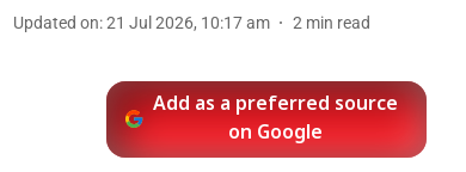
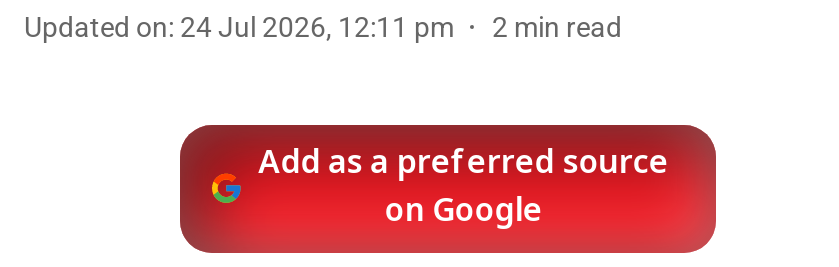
[13,14,270,33] Updated on: 21 Jul 2026, 10:17 am -> [24,12,454,44] Updated on: 24 Jul 2026, 12:11 pm

